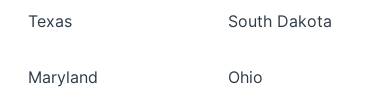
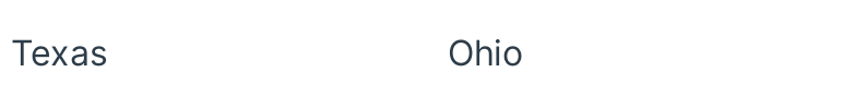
[28,11,332,87] South Dakota | Maryland -> none

